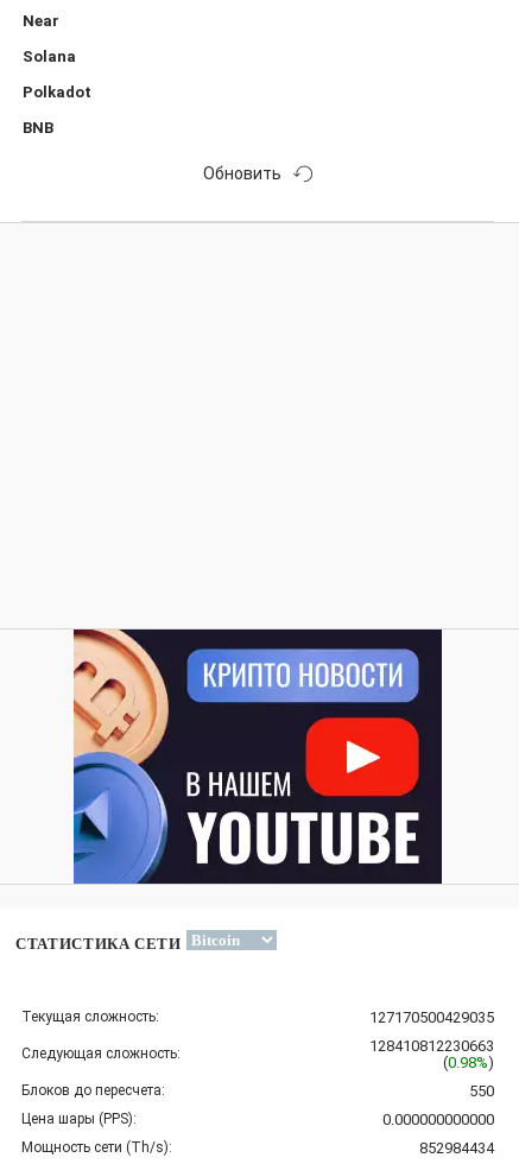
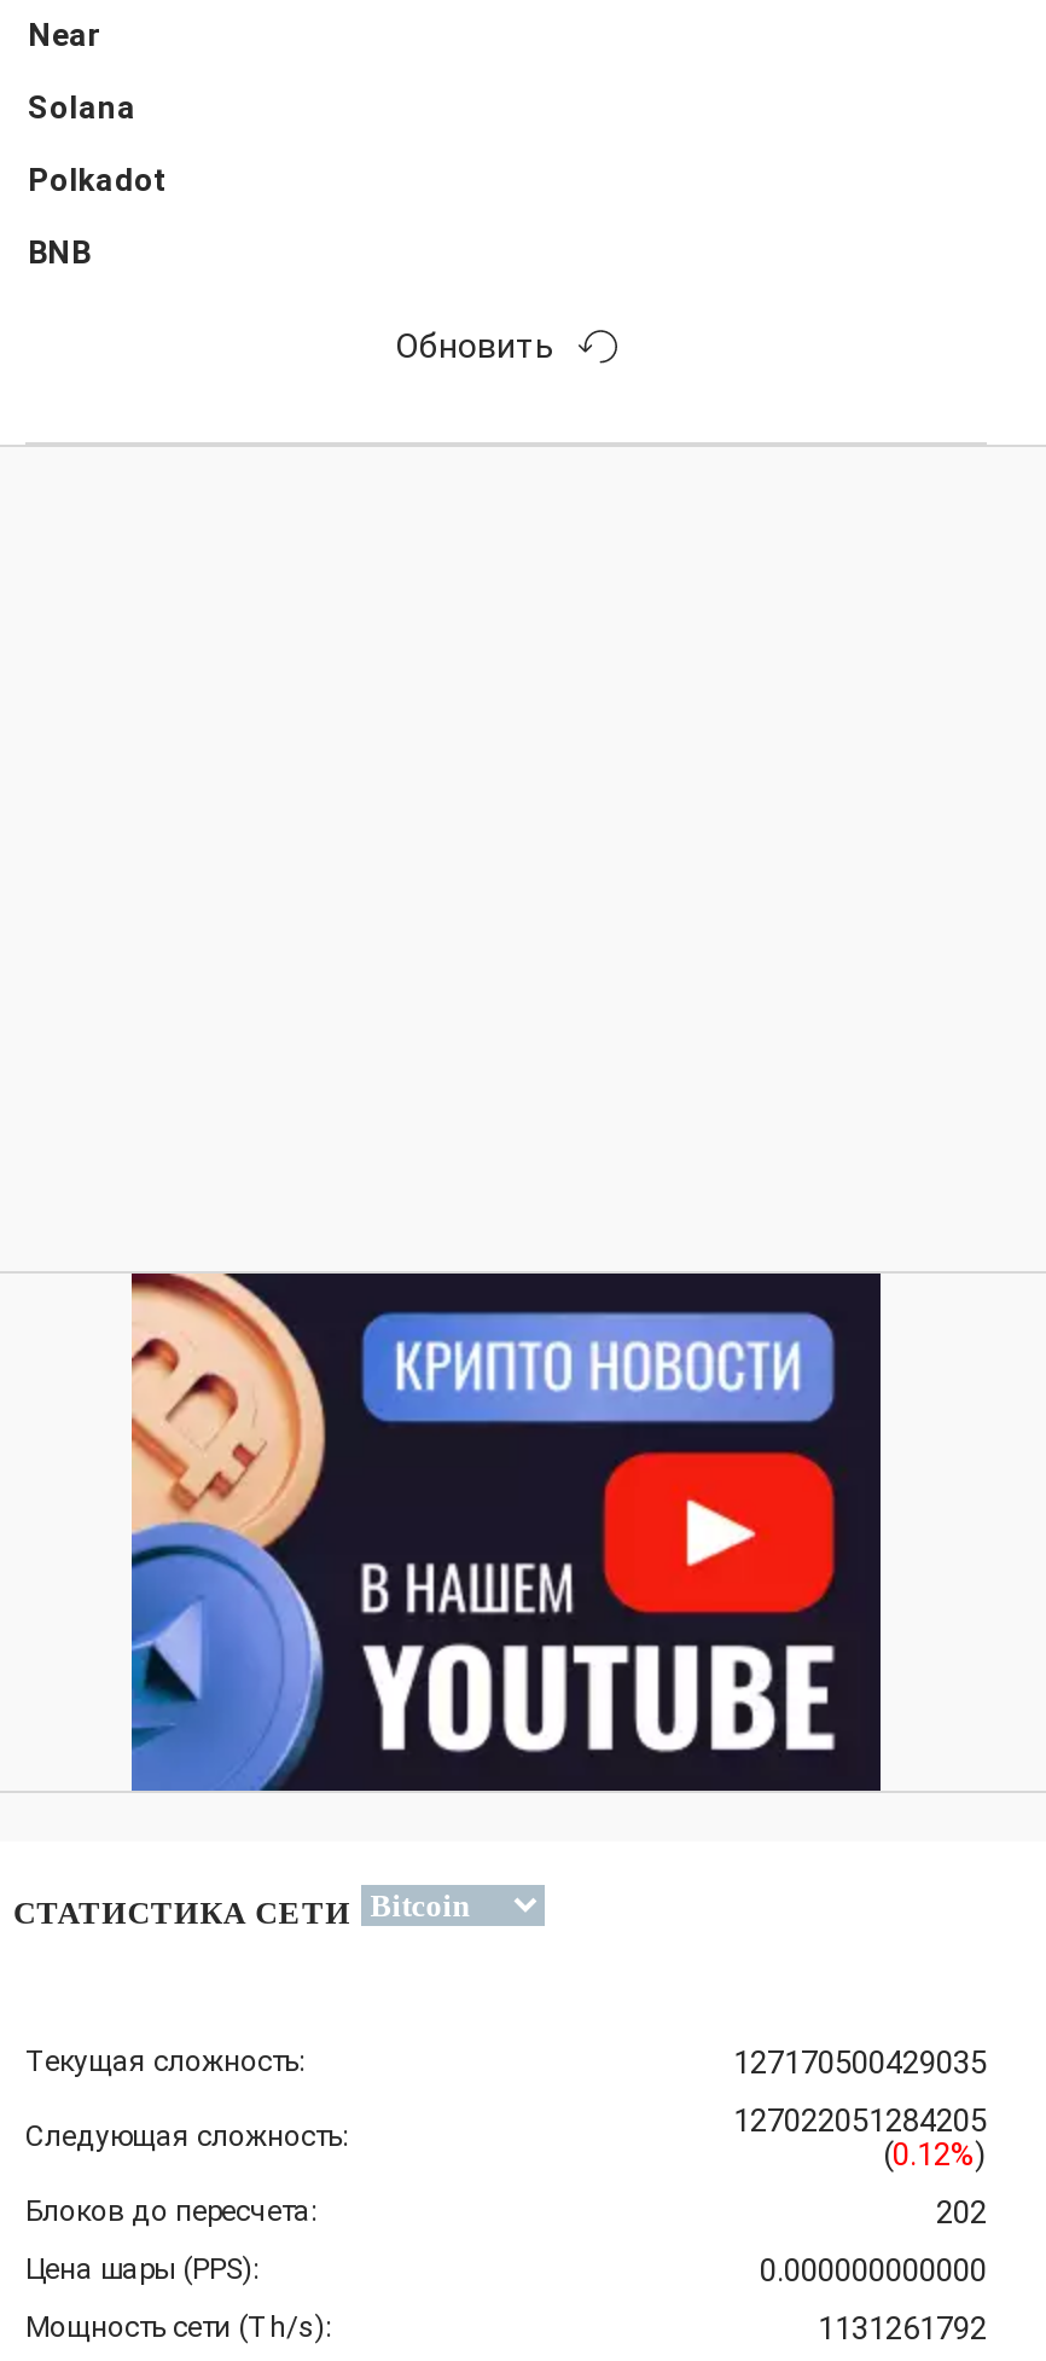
[369,1037,494,1054] 128410812230663 -> [733,2102,987,2138] 127022051284205
[443,1053,494,1071] (0.98%) -> [883,2136,987,2172] (0.12%)
[469,1082,494,1100] 550 -> [936,2194,987,2230] 202
[419,1139,494,1157] 852984434 -> [818,2310,987,2346] 1131261792

